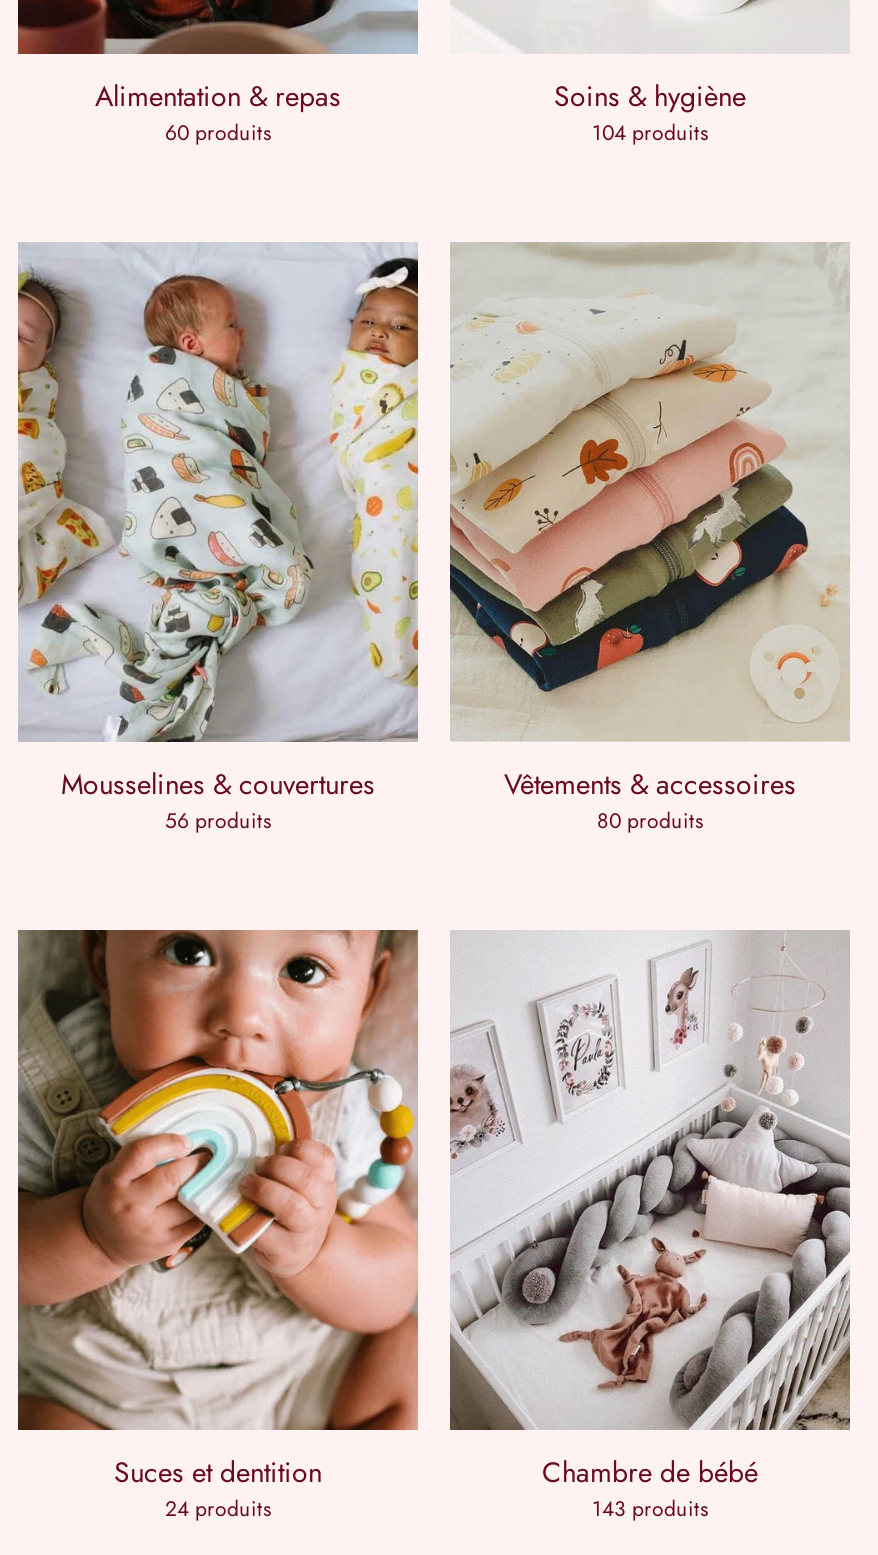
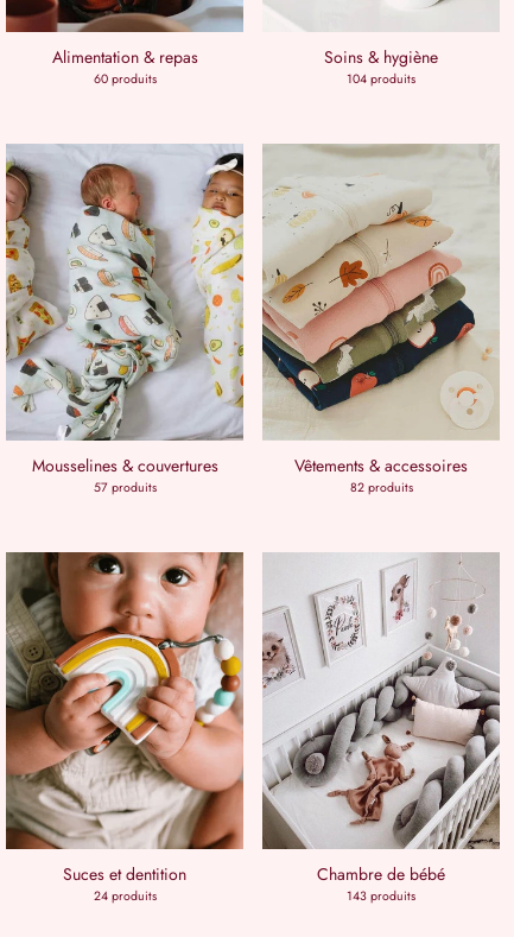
[165,806,271,836] 56 produits -> [93,479,156,497] 57 produits
[597,806,703,836] 80 produits -> [350,479,413,497] 82 produits

